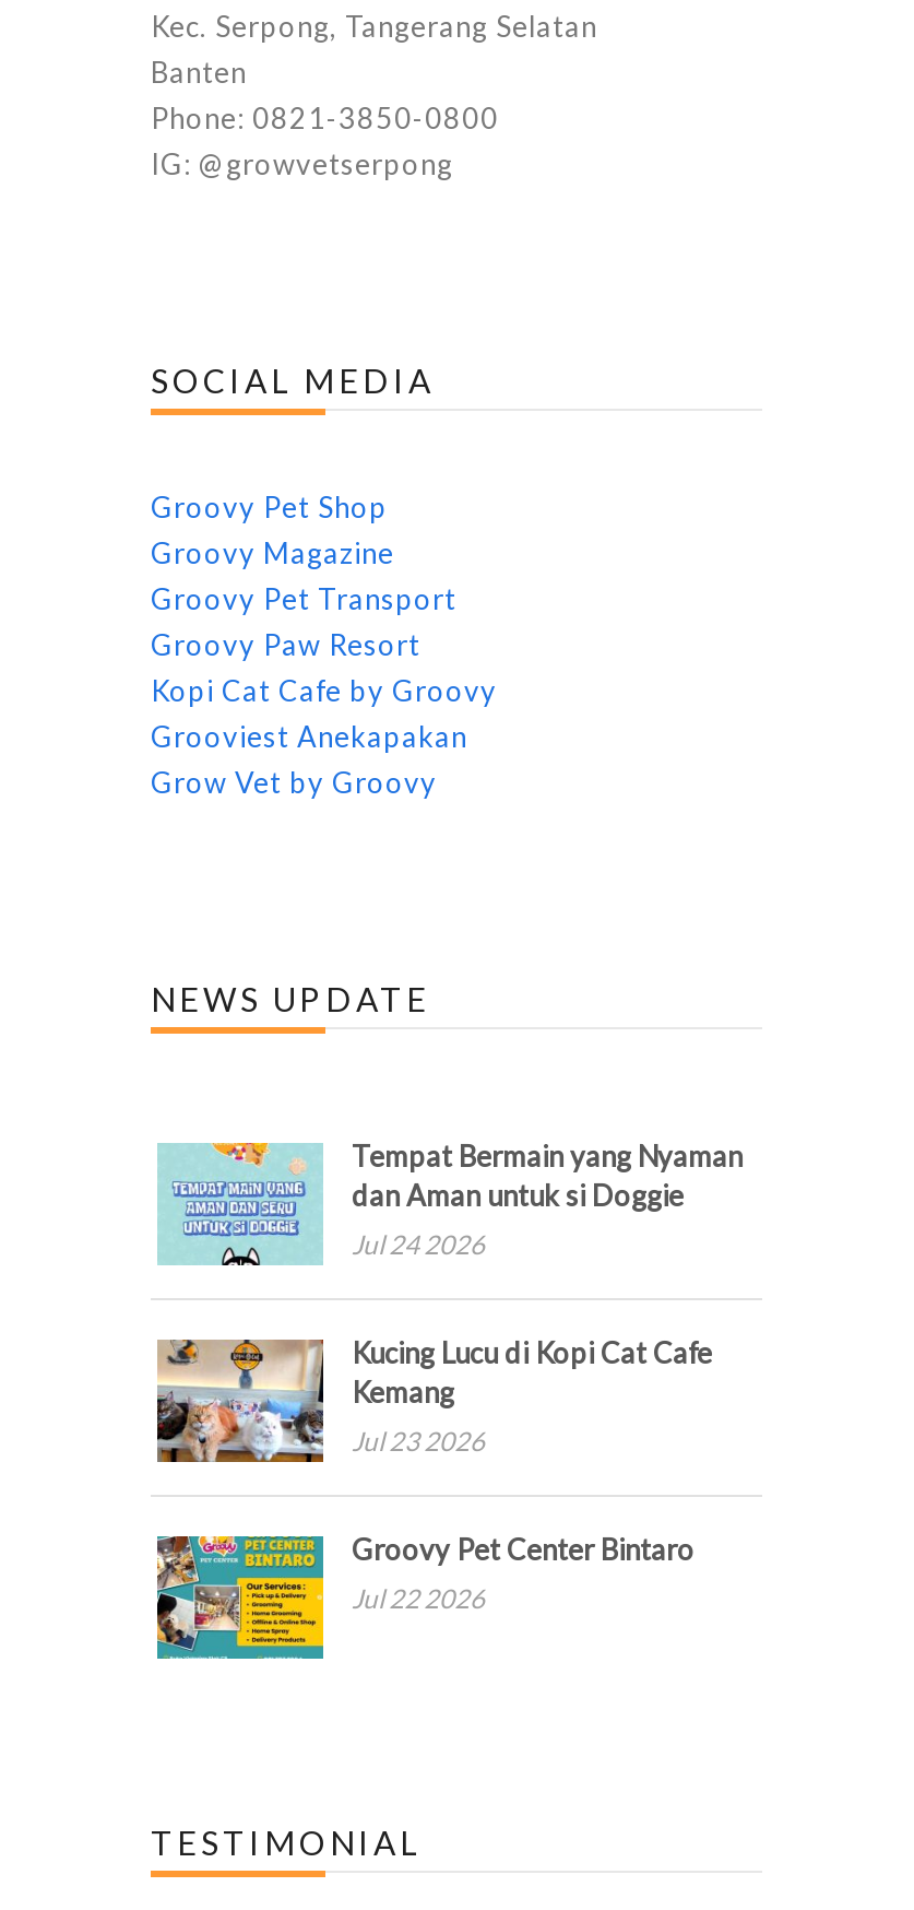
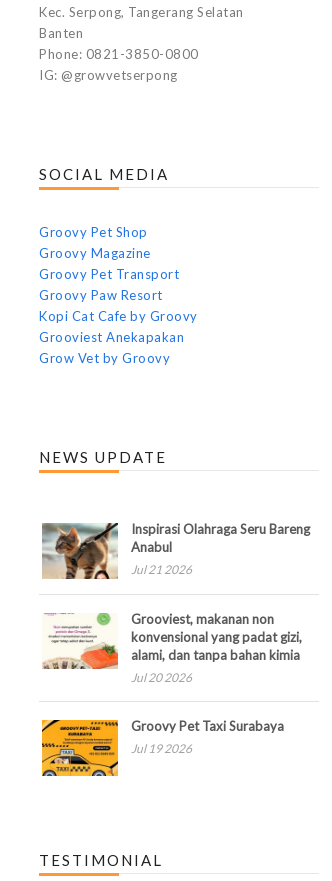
[157,1138,743,1268] [image] | Tempat Bermain yang Nyaman | dan Aman untuk si Doggie | Jul 24 2026 -> [41,521,310,580] [image] | Inspirasi Olahraga Seru Bareng | Anabul | Jul 21 2026
[155,1334,712,1464] [image] | Kucing Lucu di Kopi Cat Cafe | Kemang | Jul 23 2026 -> [42,611,302,685] [image] | Grooviest, makanan non | konvensional yang padat gizi, | alami, dan tanpa bahan kimia | Jul 20 2026
[155,1531,695,1661] [image] | Groovy Pet Center Bintaro | Jul 22 2026 -> [41,718,284,777] [image] | Groovy Pet Taxi Surabaya | Jul 19 2026

